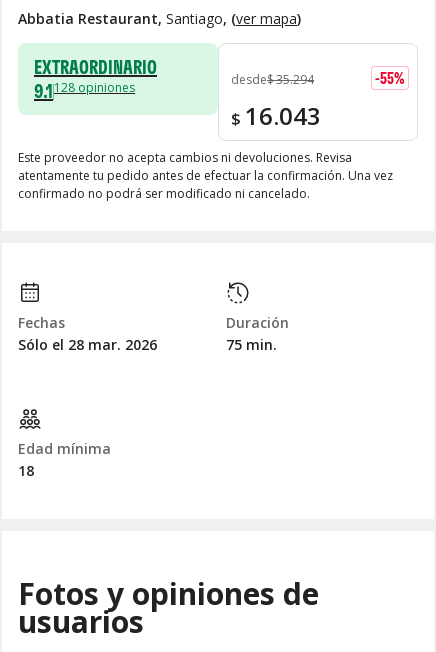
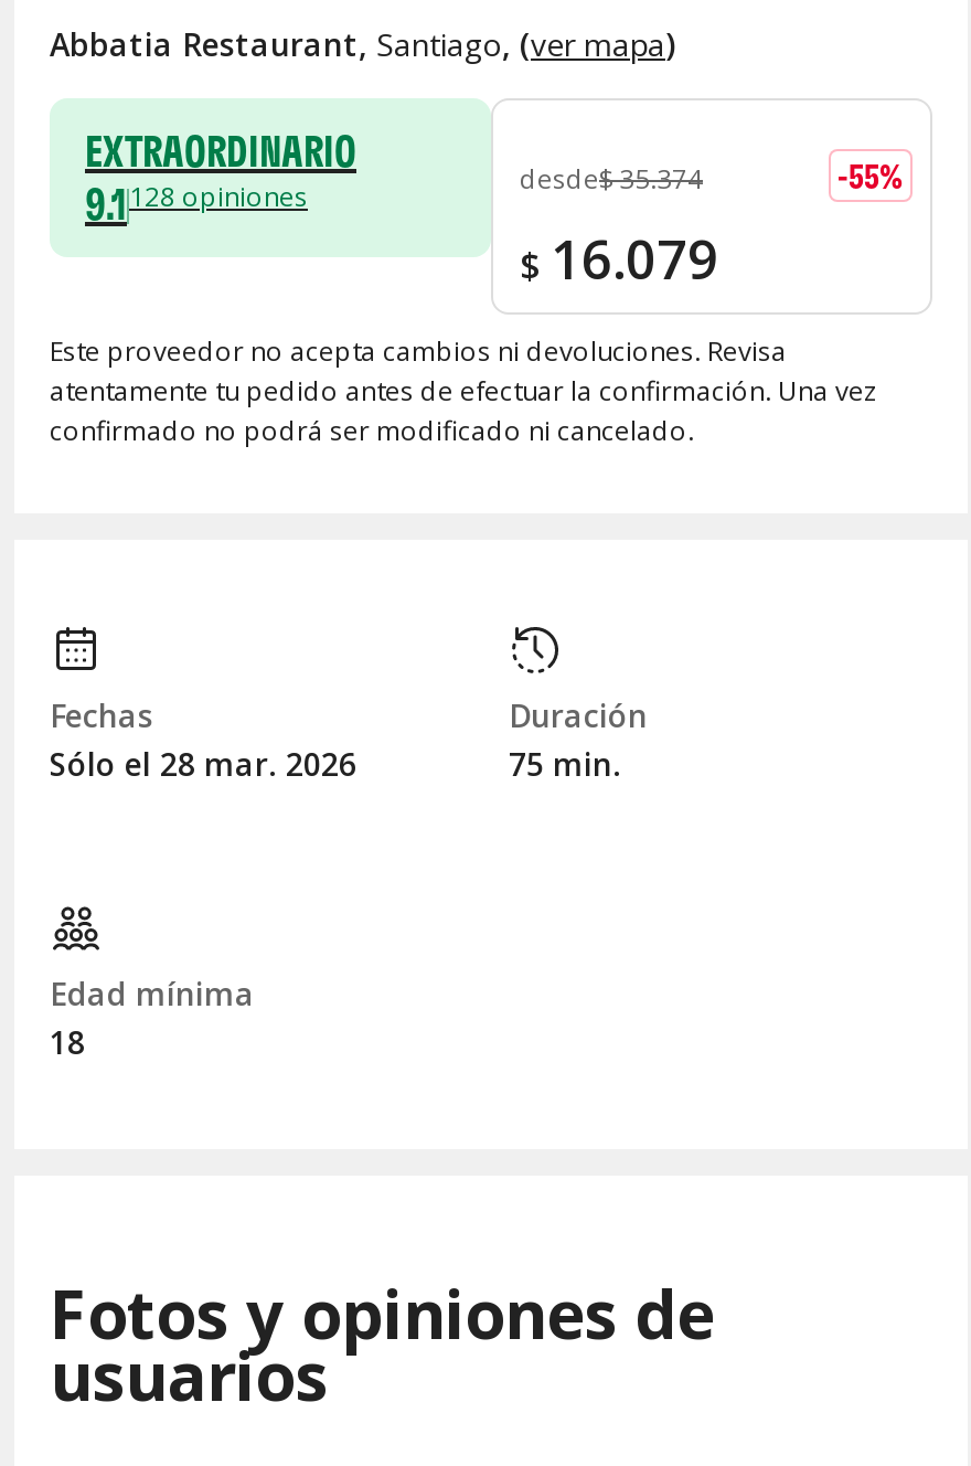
[231,71,314,88] desde$ 35.294 -> [520,160,703,198] desde$ 35.374
[231,99,321,132] $ 16.043 -> [520,222,718,295] $ 16.079

